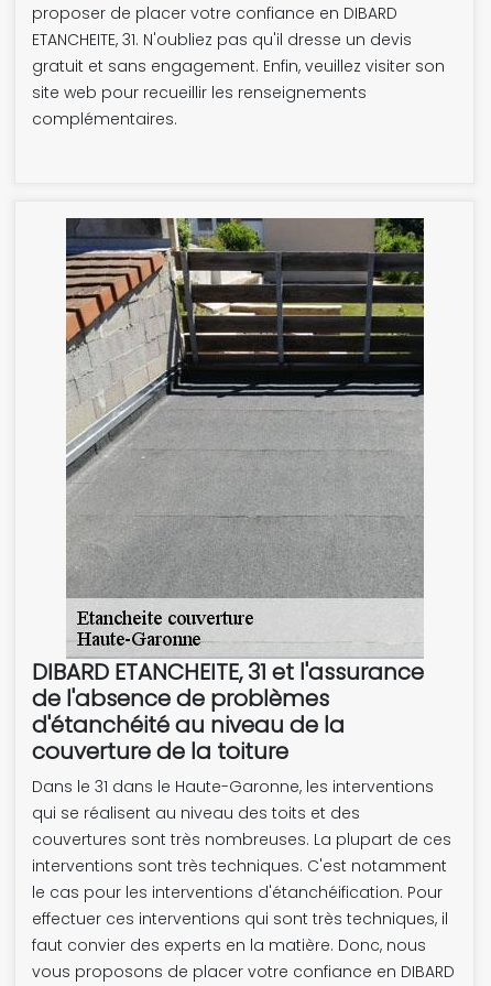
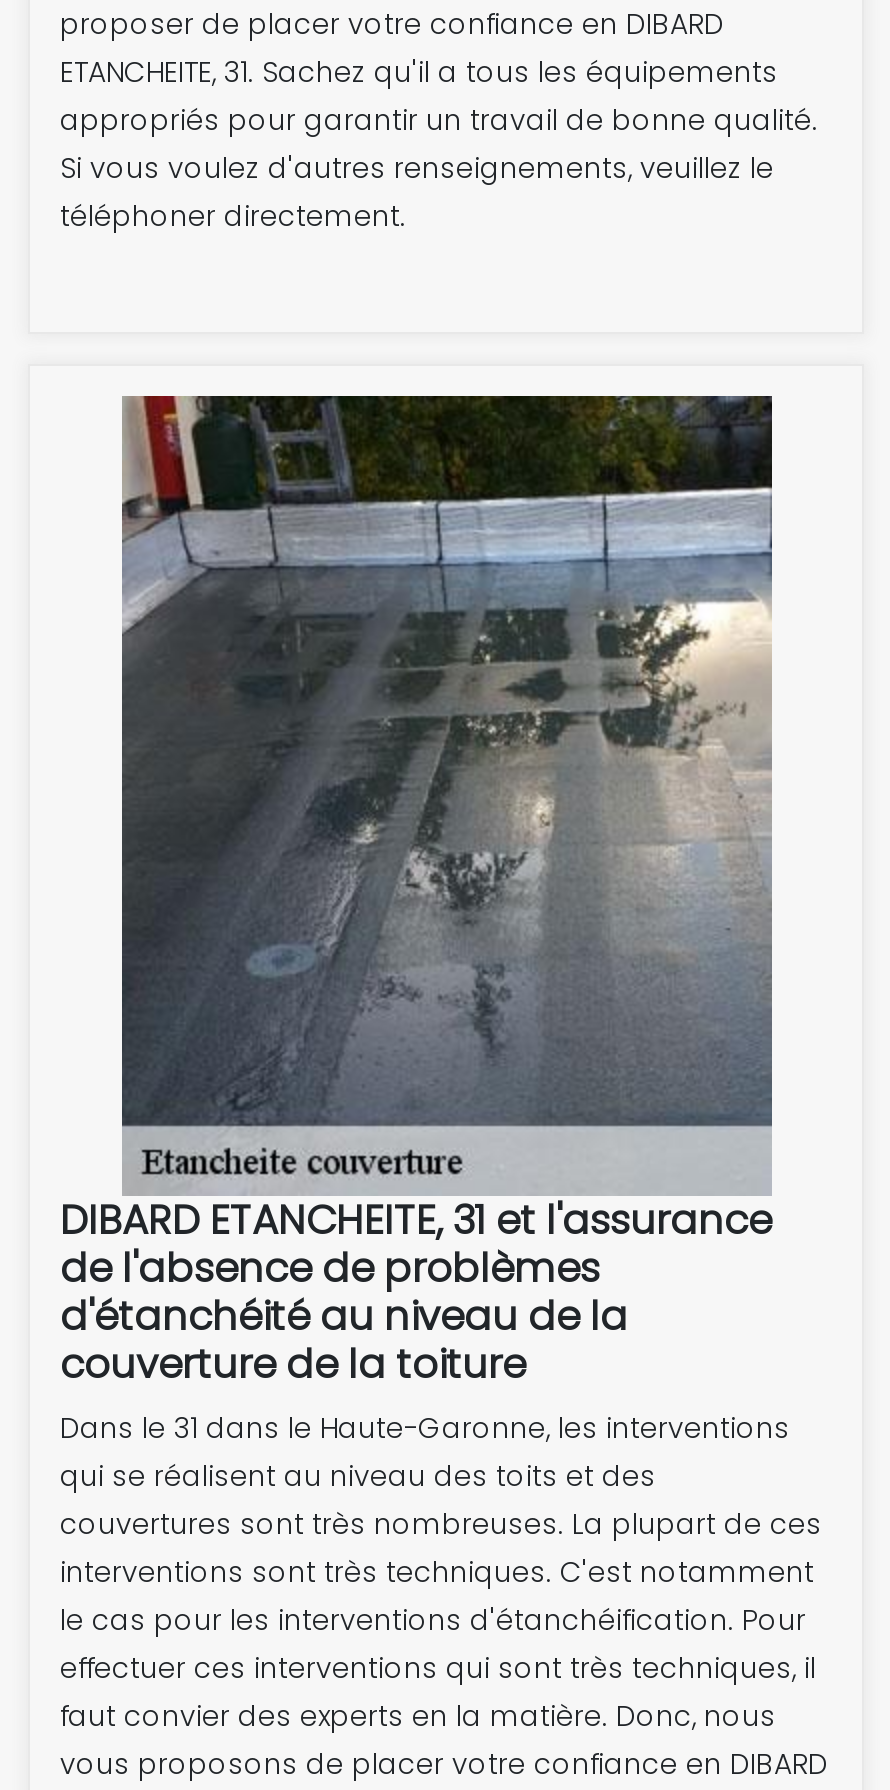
[32,28,445,130] ETANCHEITE, 31. N'oubliez pas qu'il dresse un devis | gratuit et sans engagement. Enfin, veuillez visiter son | site web pour recueillir les renseignements | complémentaires. -> [60,52,818,236] ETANCHEITE, 31. Sachez qu'il a tous les équipements | appropriés pour garantir un travail de bonne qualité. | Si vous voulez d'autres renseignements, veuillez le | téléphoner directement.
[65,217,425,653] [image] -> [120,394,774,1186] [image]

